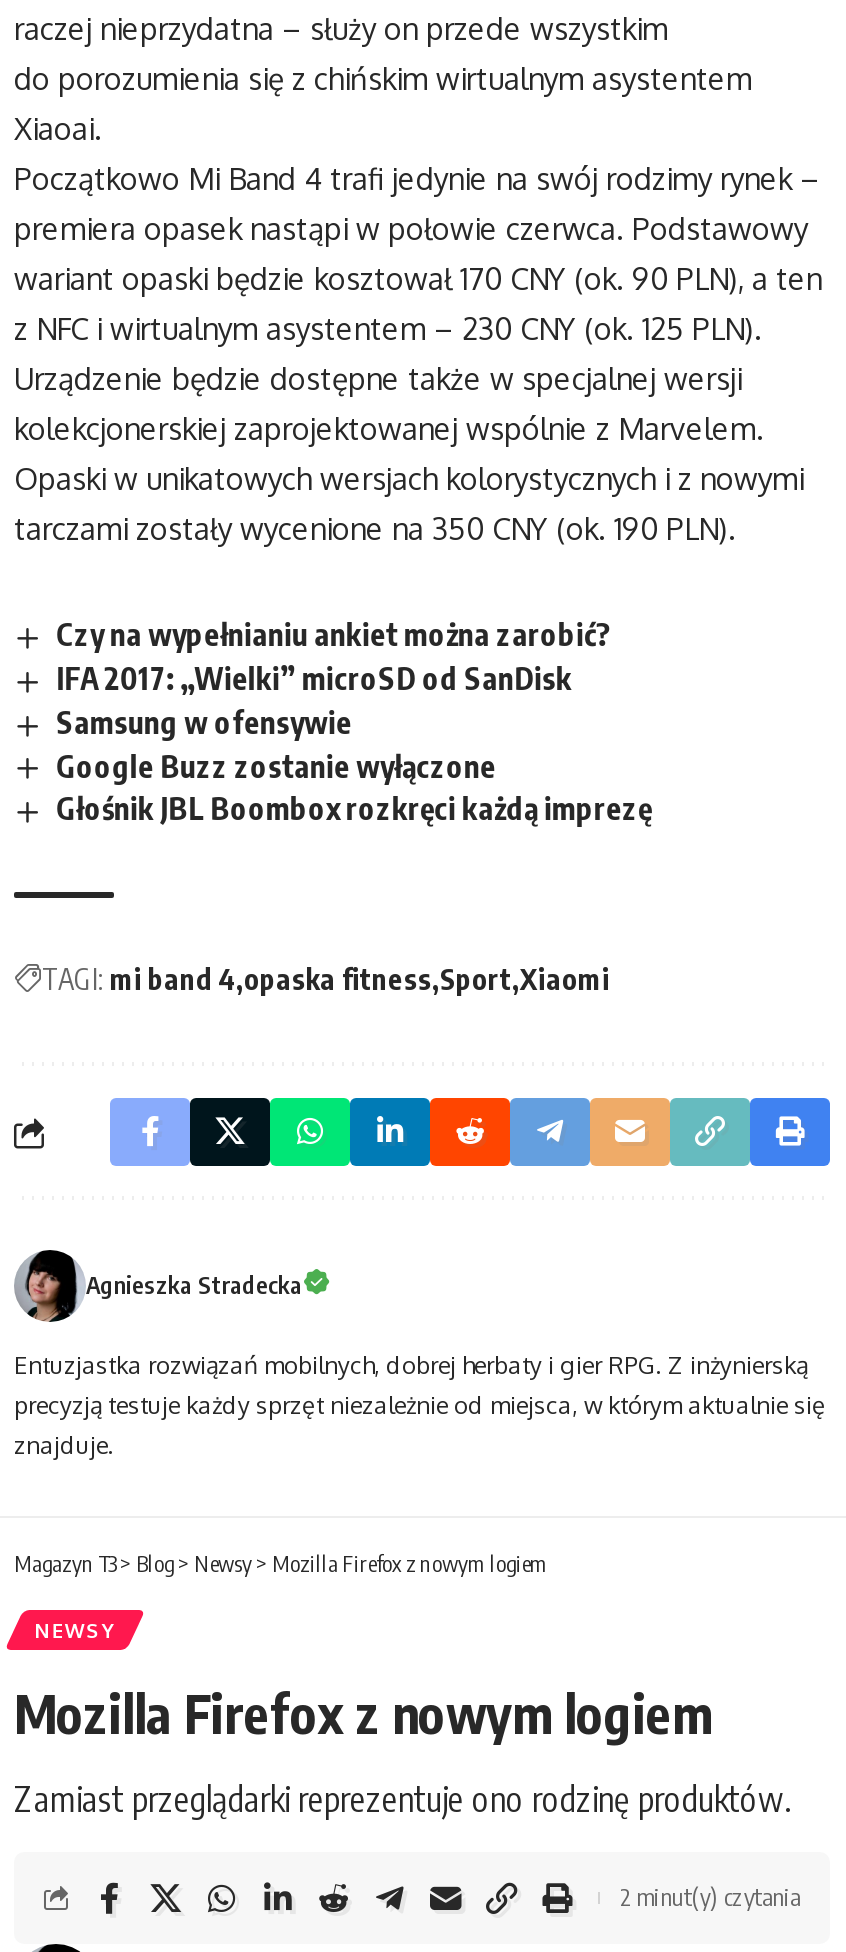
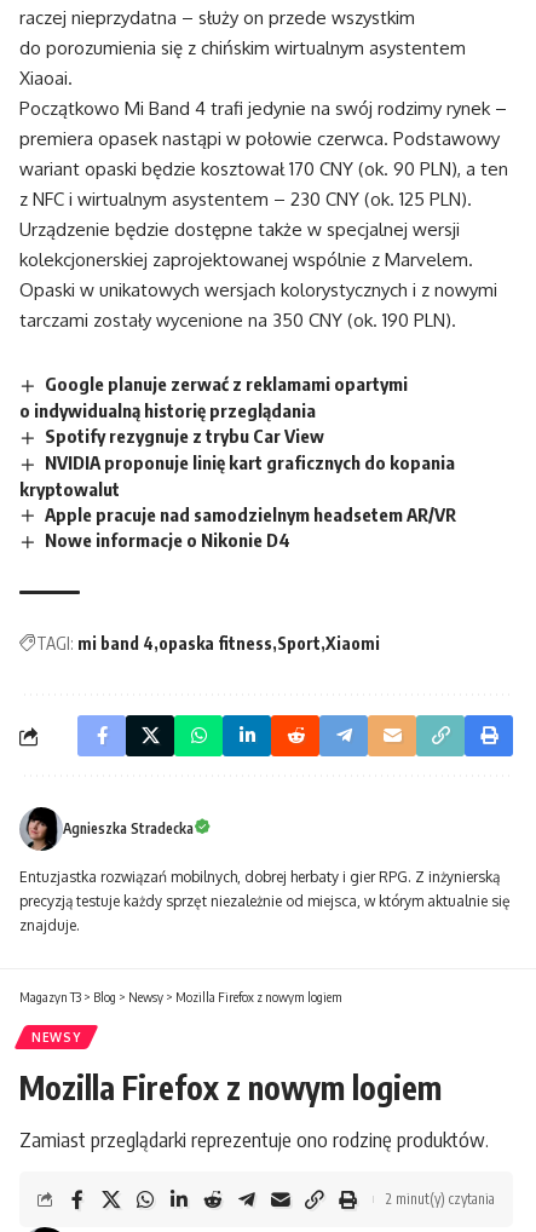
[56,616,652,827] Czy na wypełnianiu ankiet można zarobić? | IFA 2017: „Wielki” microSD od SanDisk | Samsung w ofensywie | Google Buzz zostanie wyłączone | Głośnik JBL Boombox rozkręci każdą imprezę -> [19,373,456,551] Google planuje zerwać z reklamami opartymi | o indywidualną historię przeglądania | Spotify rezygnuje z trybu Car View | NVIDIA proponuje linię kart graficznych do kopania | kryptowalut | Apple pracuje nad samodzielnym headsetem AR/VR | Nowe informacje o Nikonie D4

